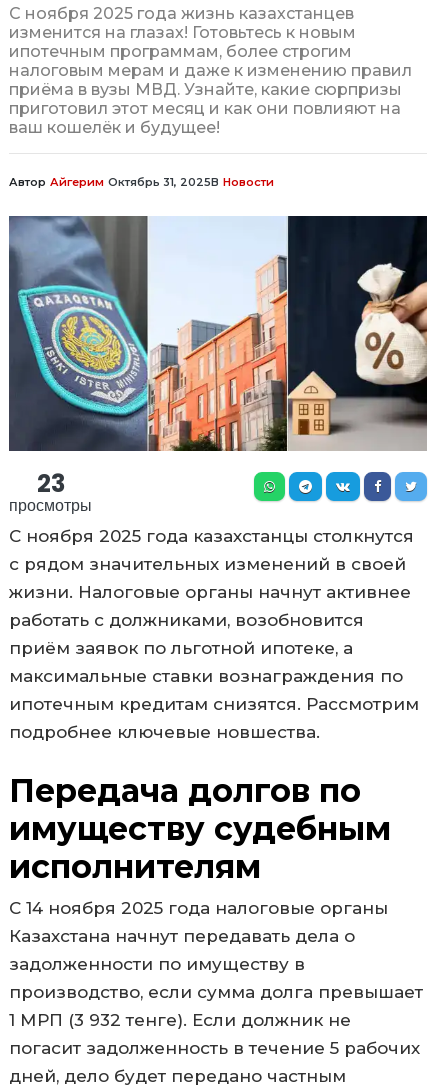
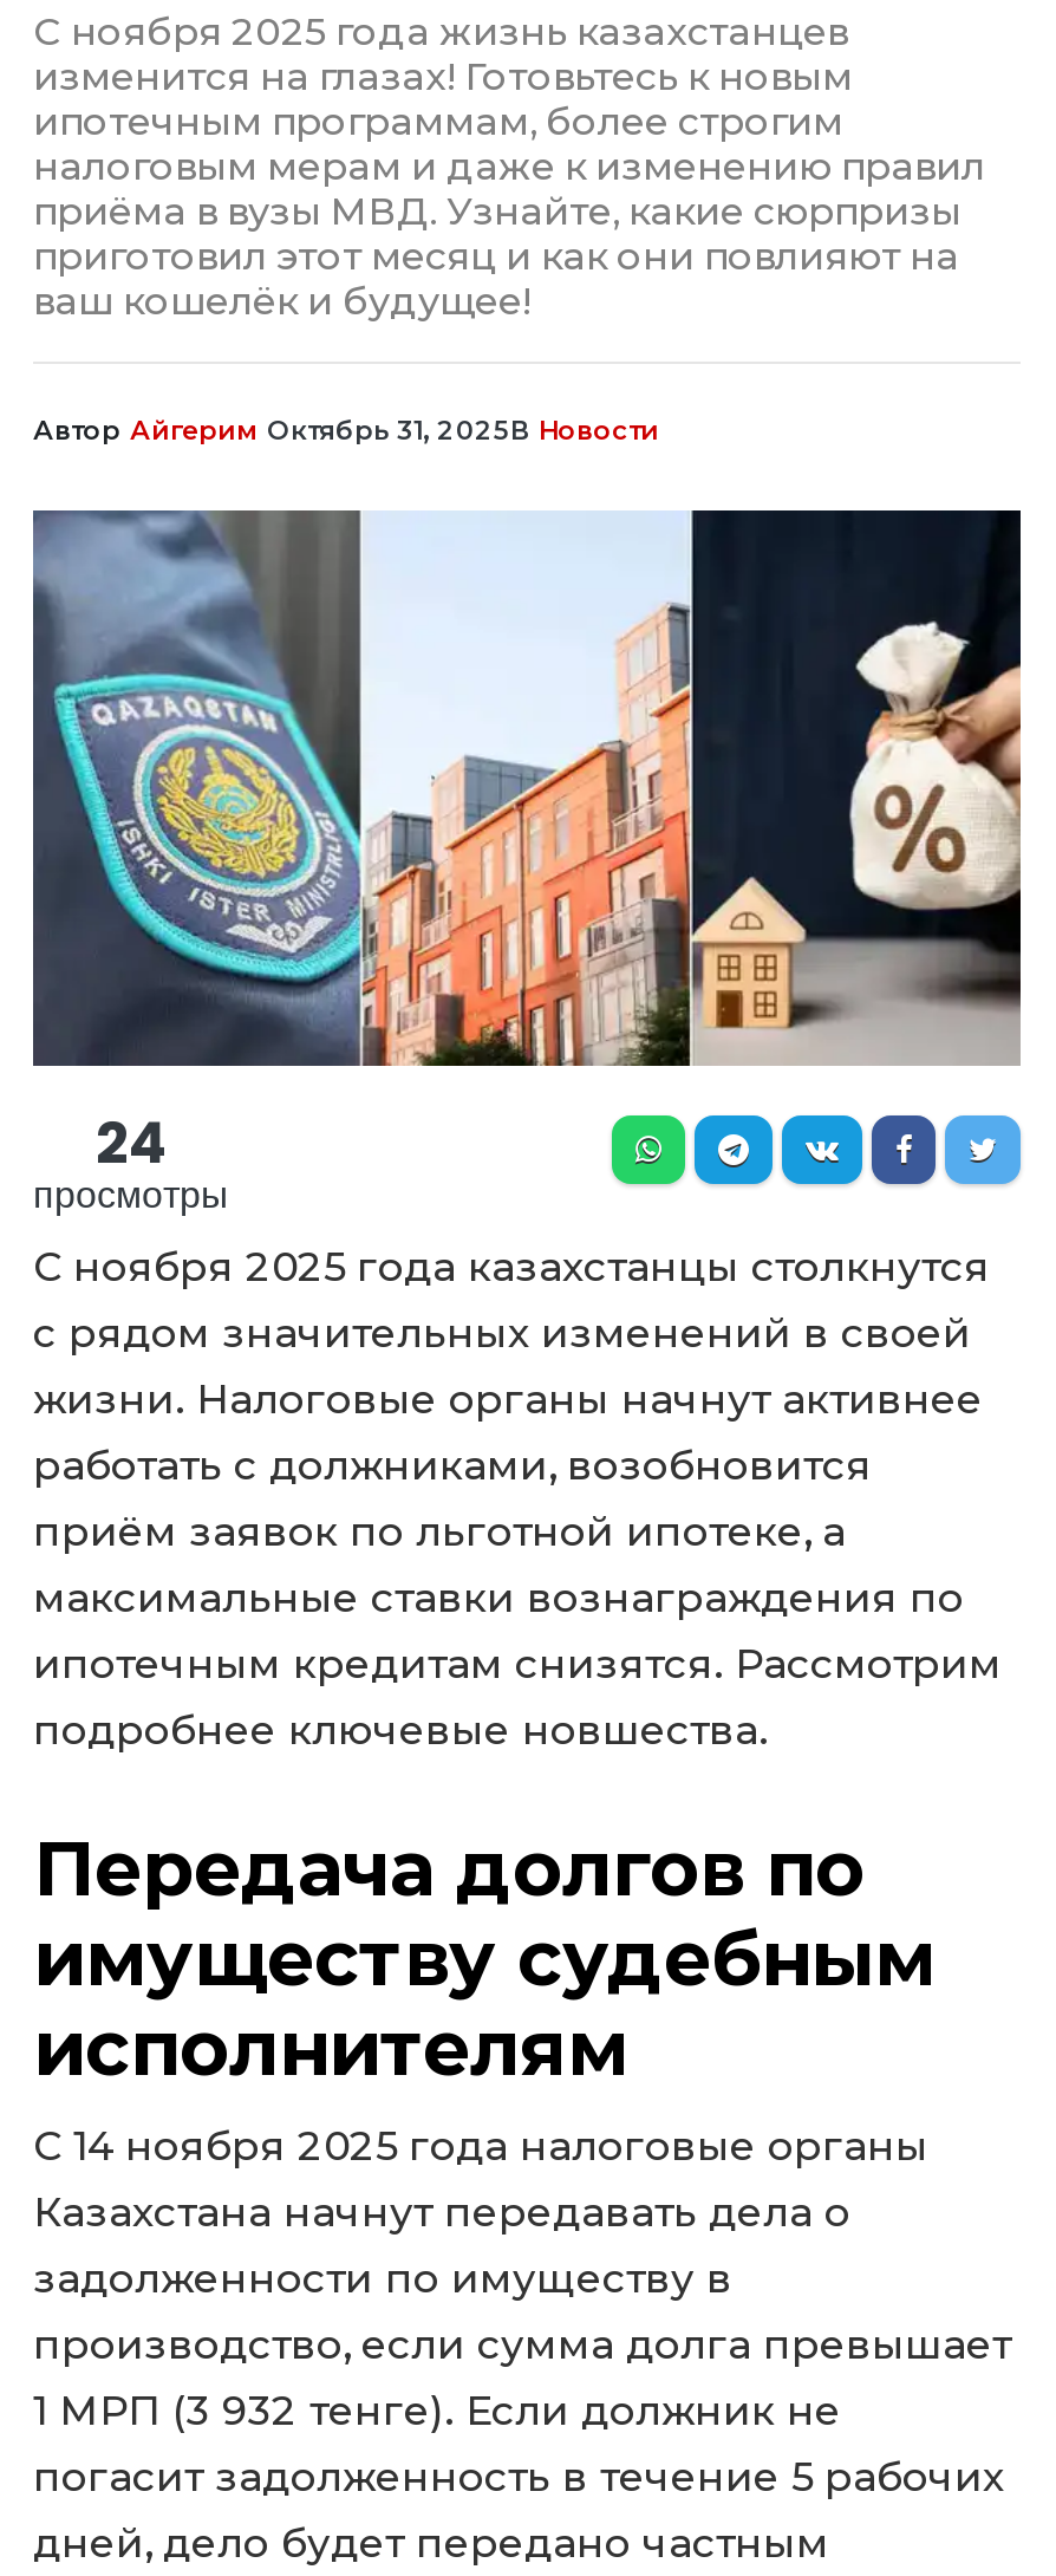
[36,467,64,500] 23 -> [96,1105,167,1183] 24

